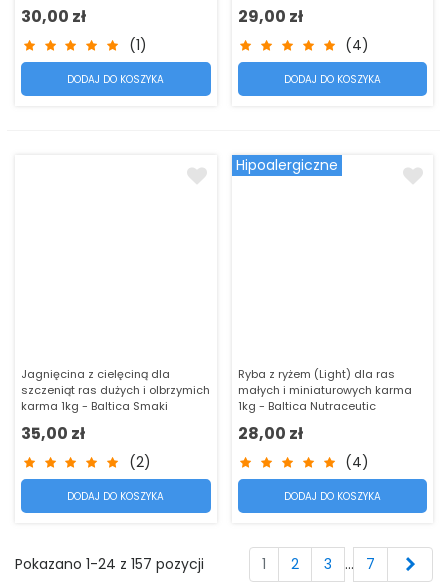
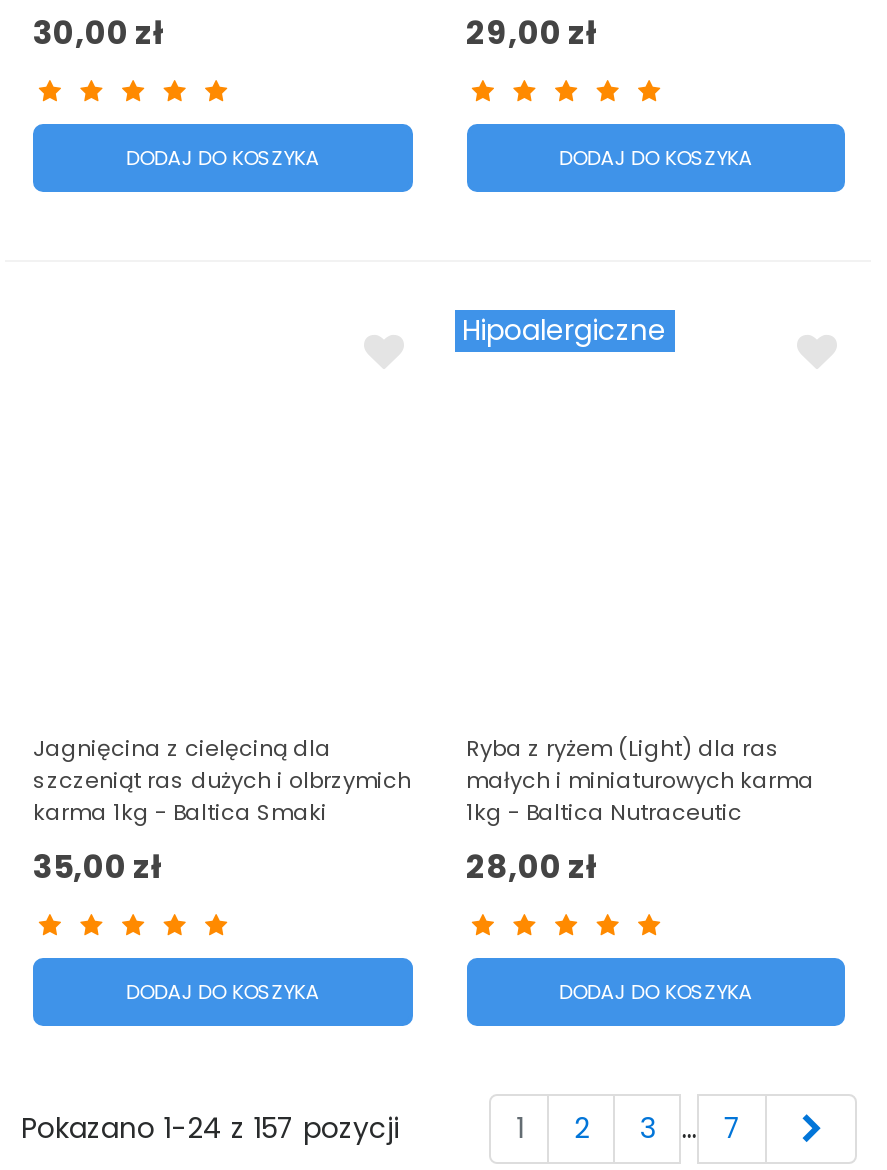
[129,34,147,54] (1) -> none
[345,34,369,54] (4) -> none
[129,452,151,472] (2) -> none
[345,452,369,472] (4) -> none

